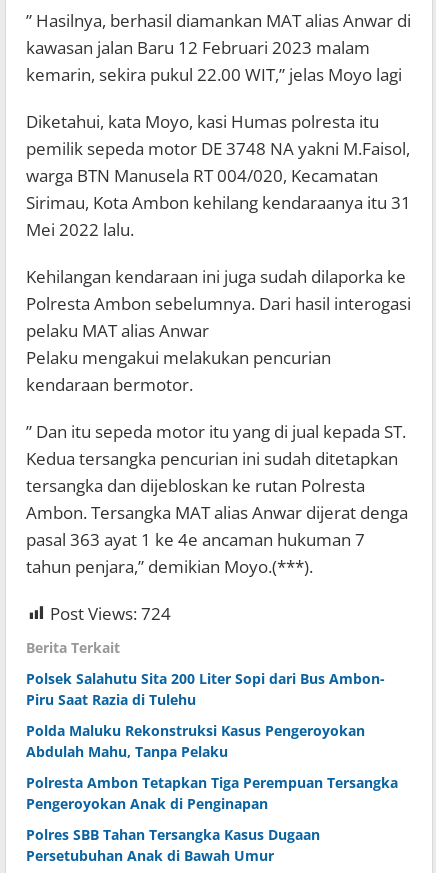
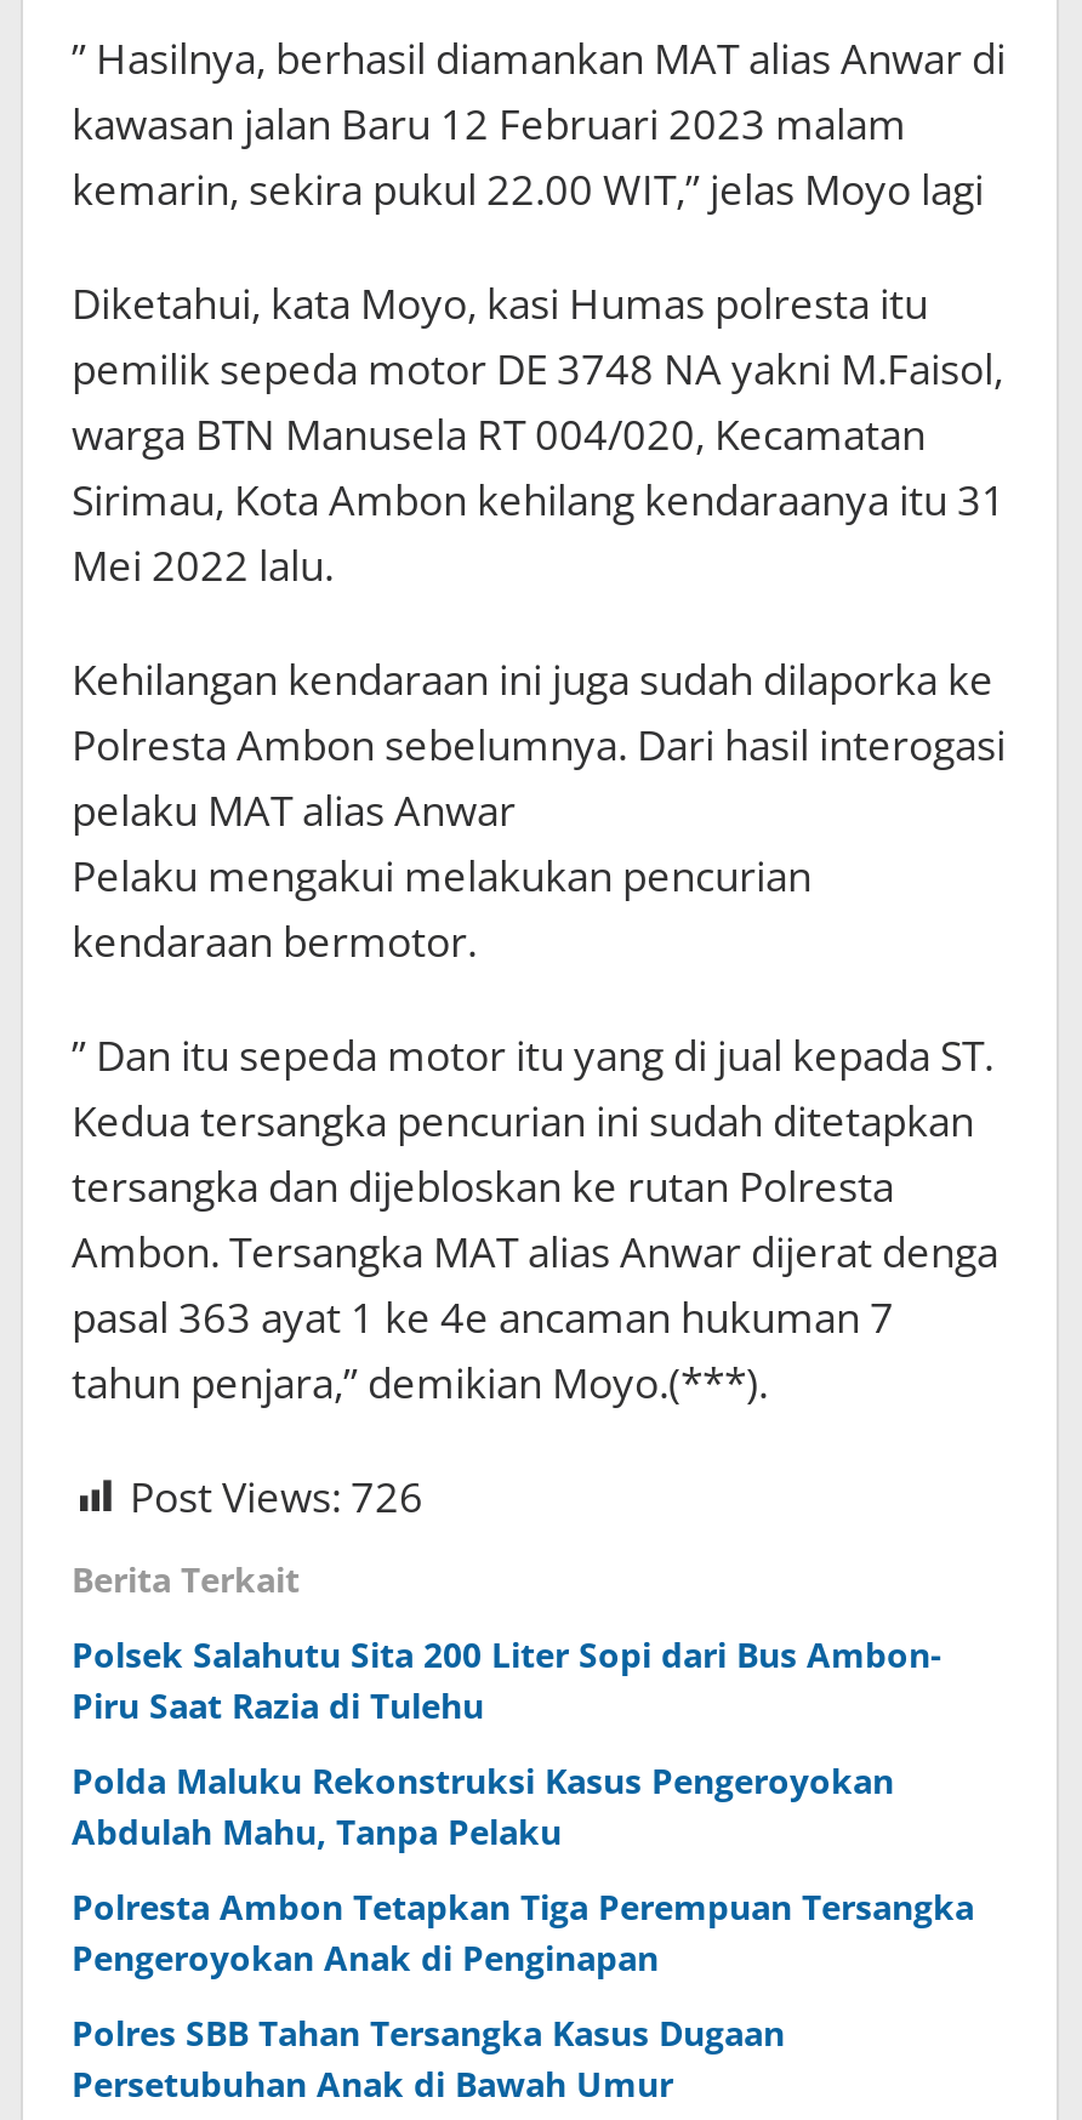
[50,602,171,625] Post Views: 724 -> [130,1469,423,1525] Post Views: 726

